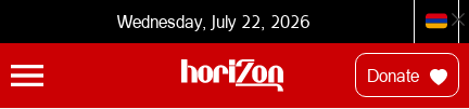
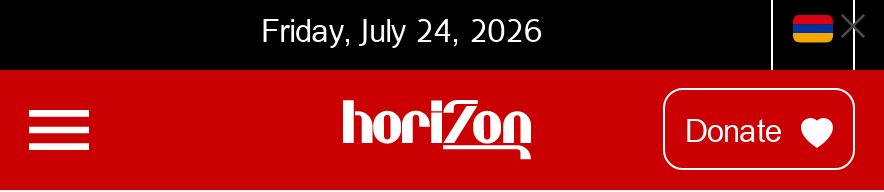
[117,10,309,31] Wednesday, July 22, 2026 -> [261,9,541,47] Friday, July 24, 2026

